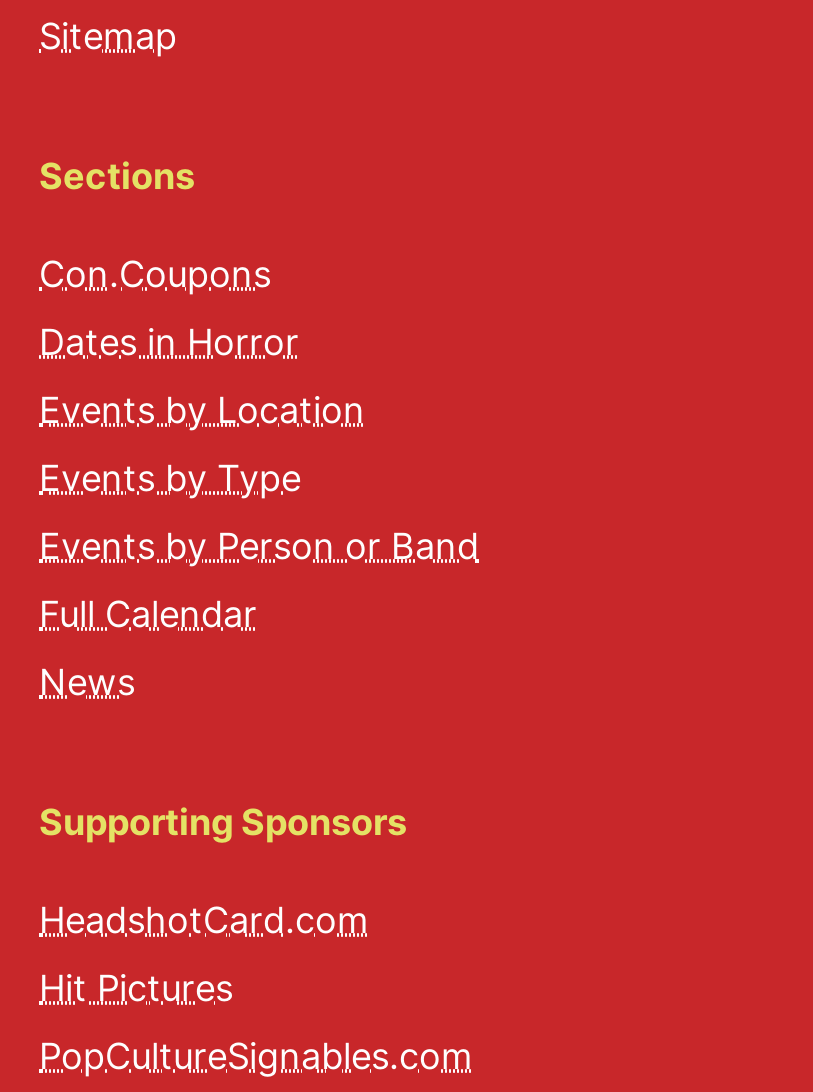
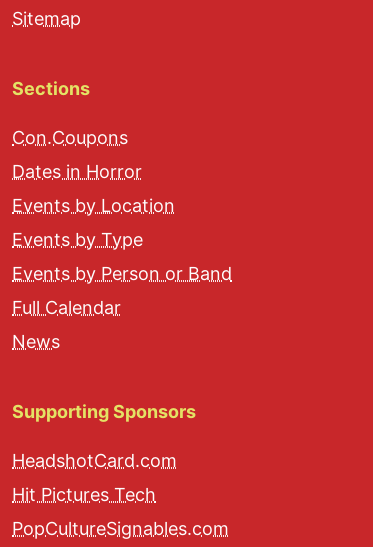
[39,966,233,1008] Hit Pictures -> [12,484,156,505] Hit Pictures Tech

